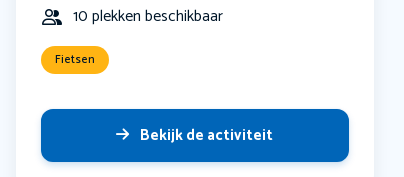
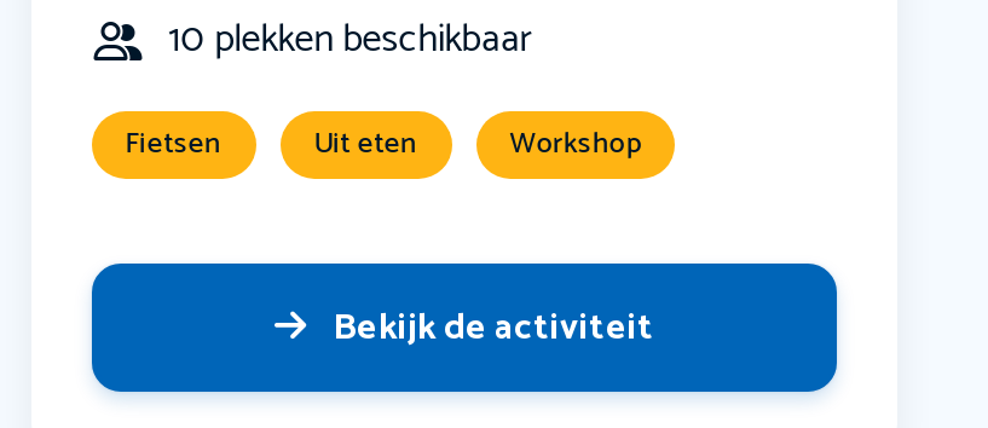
none -> [314,122,640,168] Uit eten | Workshop

